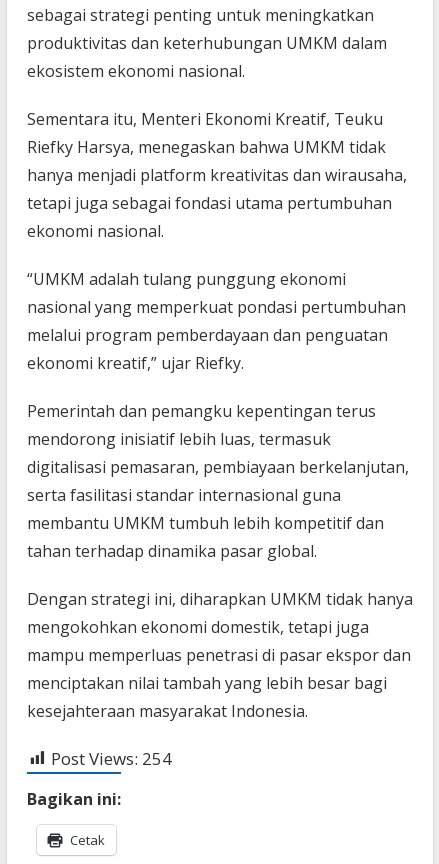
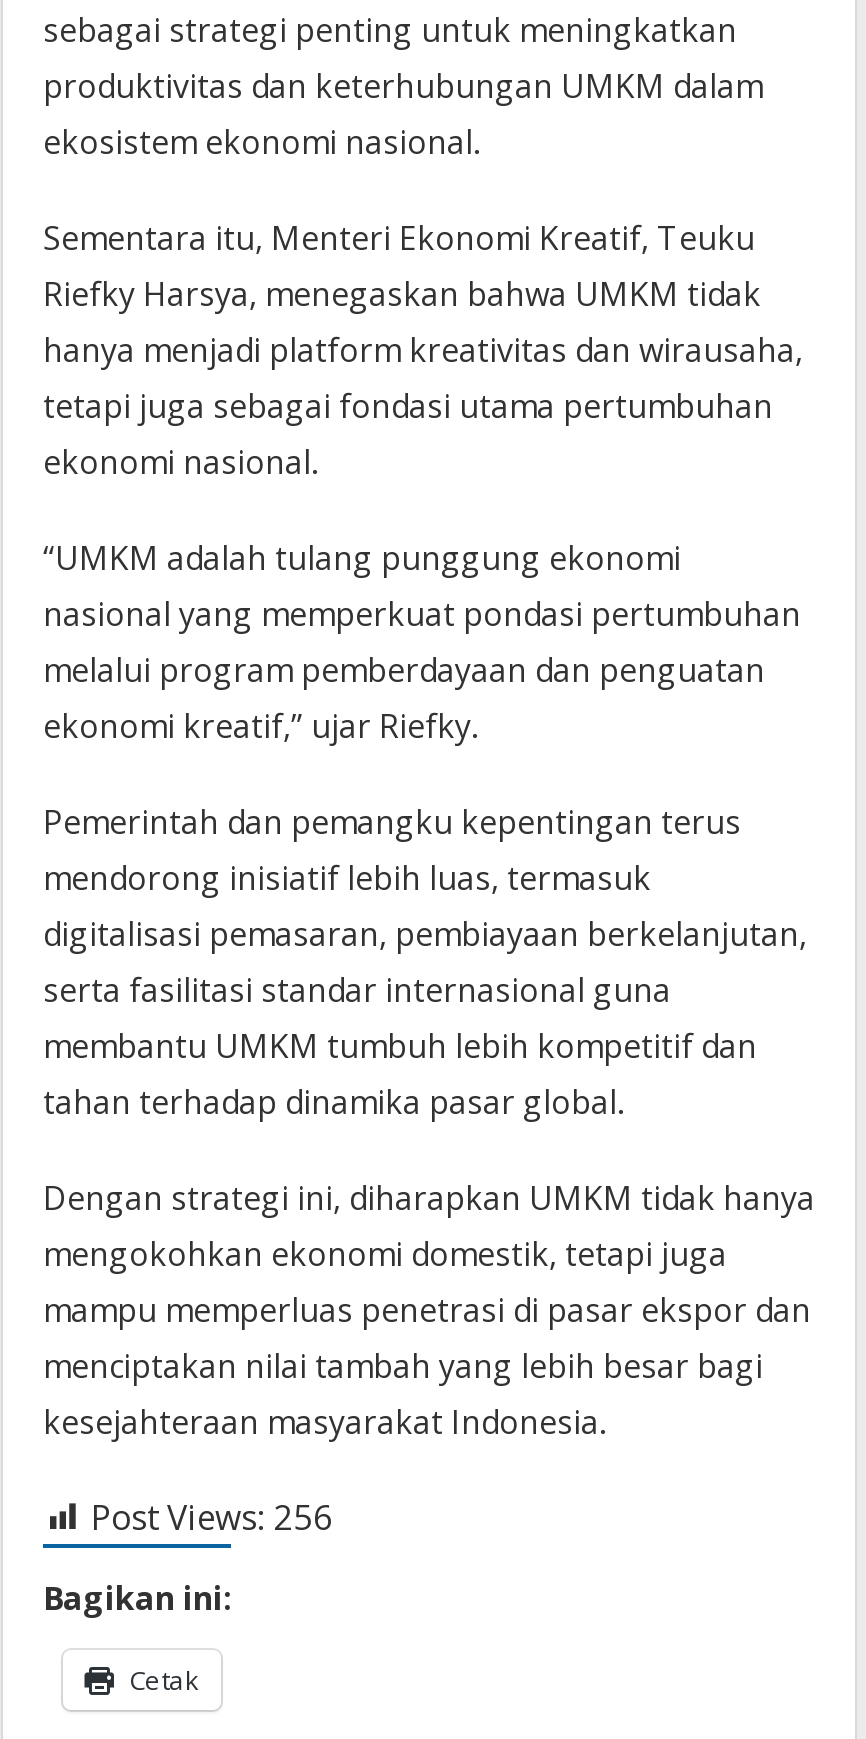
[51,746,172,769] Post Views: 254 -> [91,1493,333,1539] Post Views: 256

